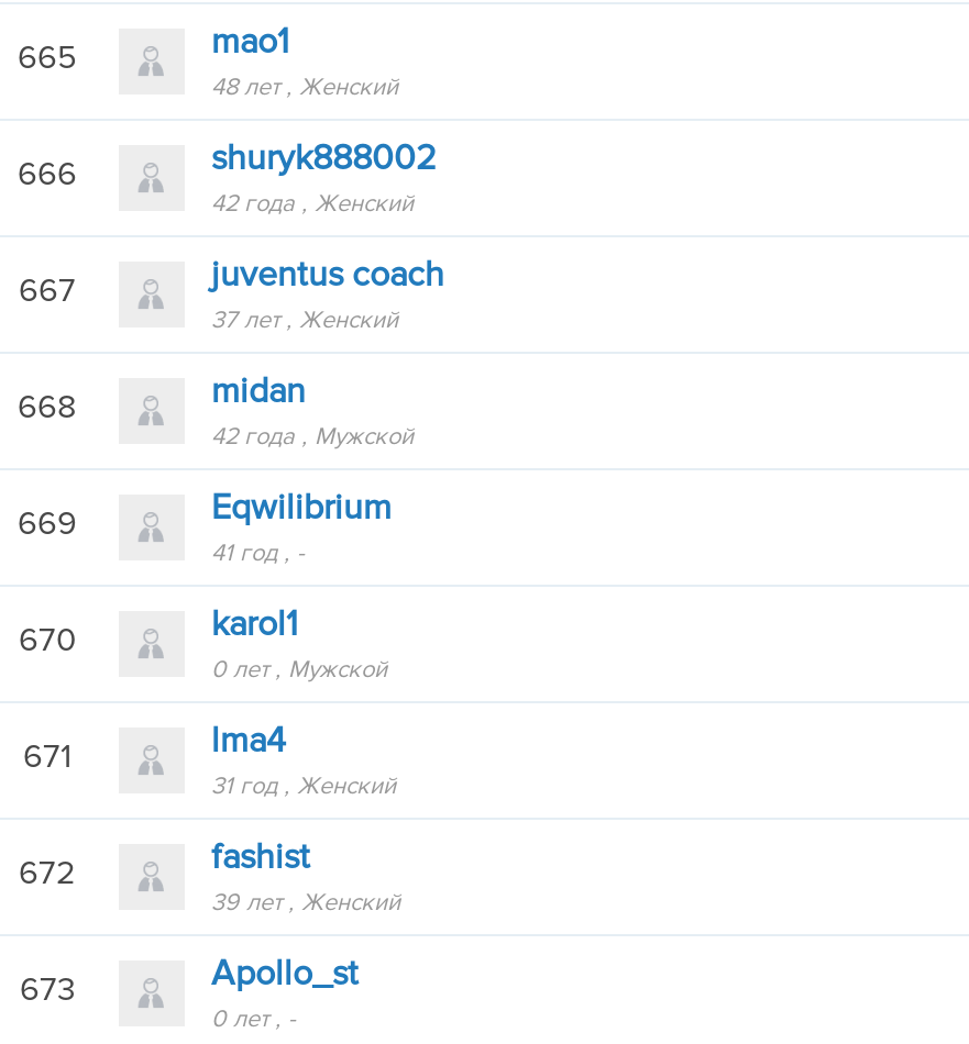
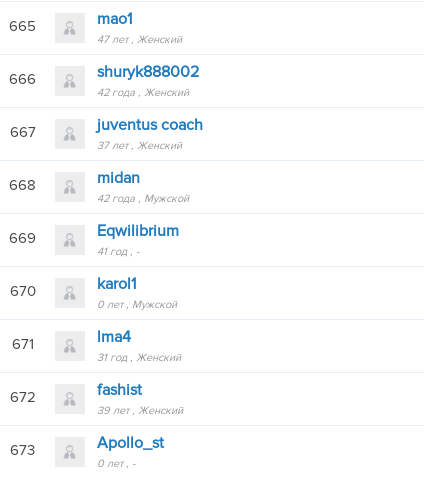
[211,73,398,101] 48 лет Женский -> [97,33,182,46] 47 лет Женский

